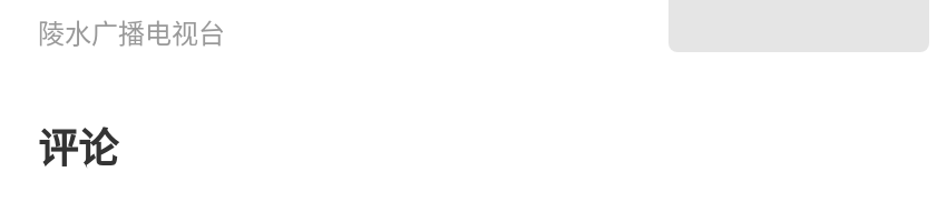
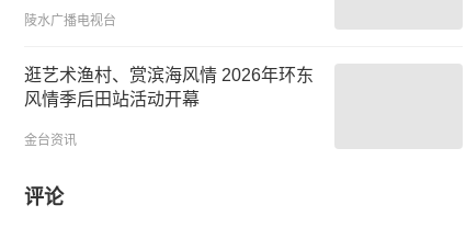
none -> [24,66,314,148] 逛艺术渔村、赏滨海风情 2026年环东 | 风情季后田站活动开幕 | 金台资讯

